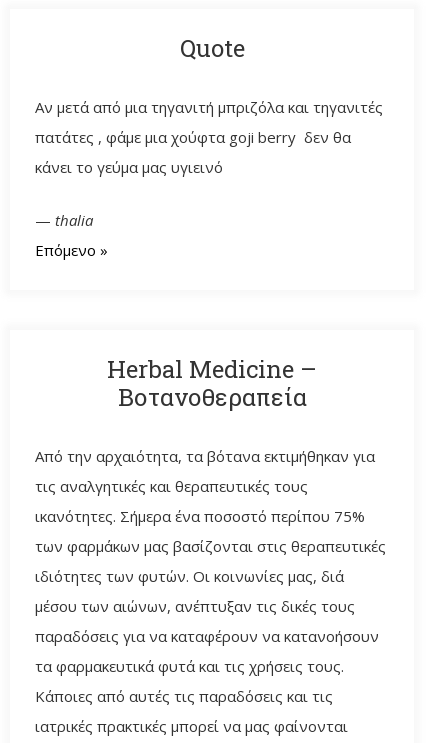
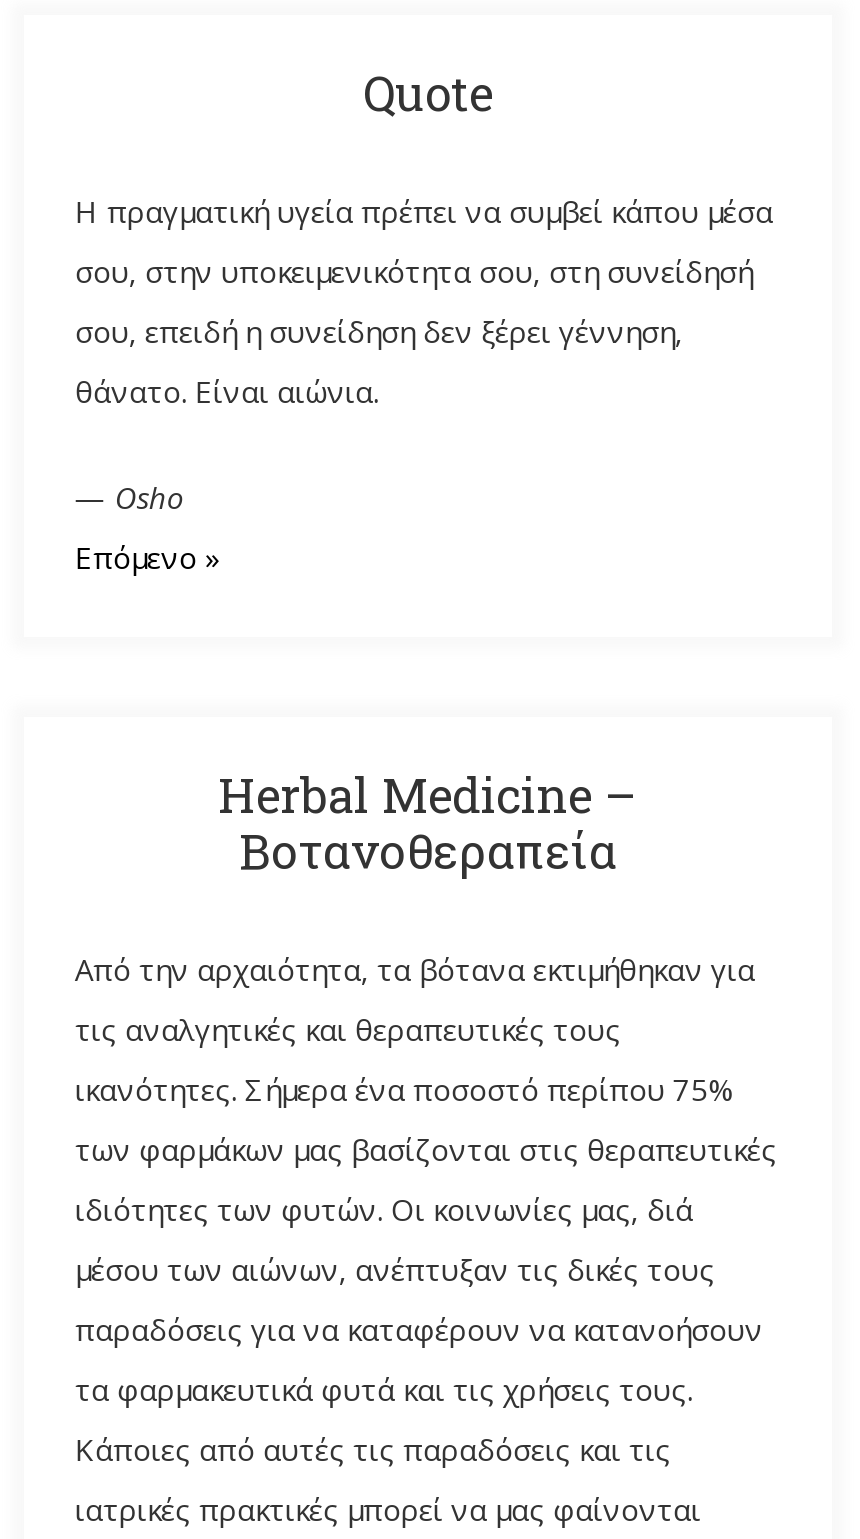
[35,97,383,229] Αν μετά από μια τηγανιτή μπριζόλα και τηγανιτές | πατάτες , φάμε μια χούφτα goji berry δεν θα | κάνει το γεύμα μας υγιεινό | — thalia -> [75,191,773,516] Η πραγματική υγεία πρέπει να συμβεί κάπου μέσα | σου, στην υποκειμενικότητα σου, στη συνείδησή | σου, επειδή η συνείδηση δεν ξέρει γέννηση, | θάνατο. Είναι αιώνια. | — Osho

